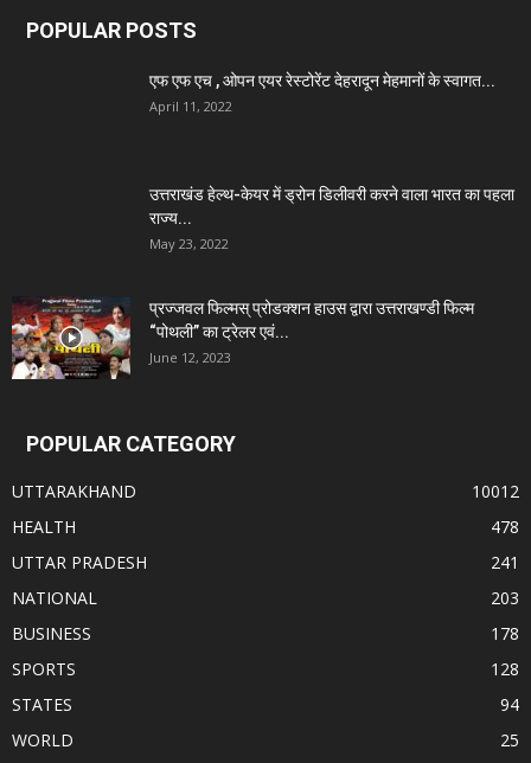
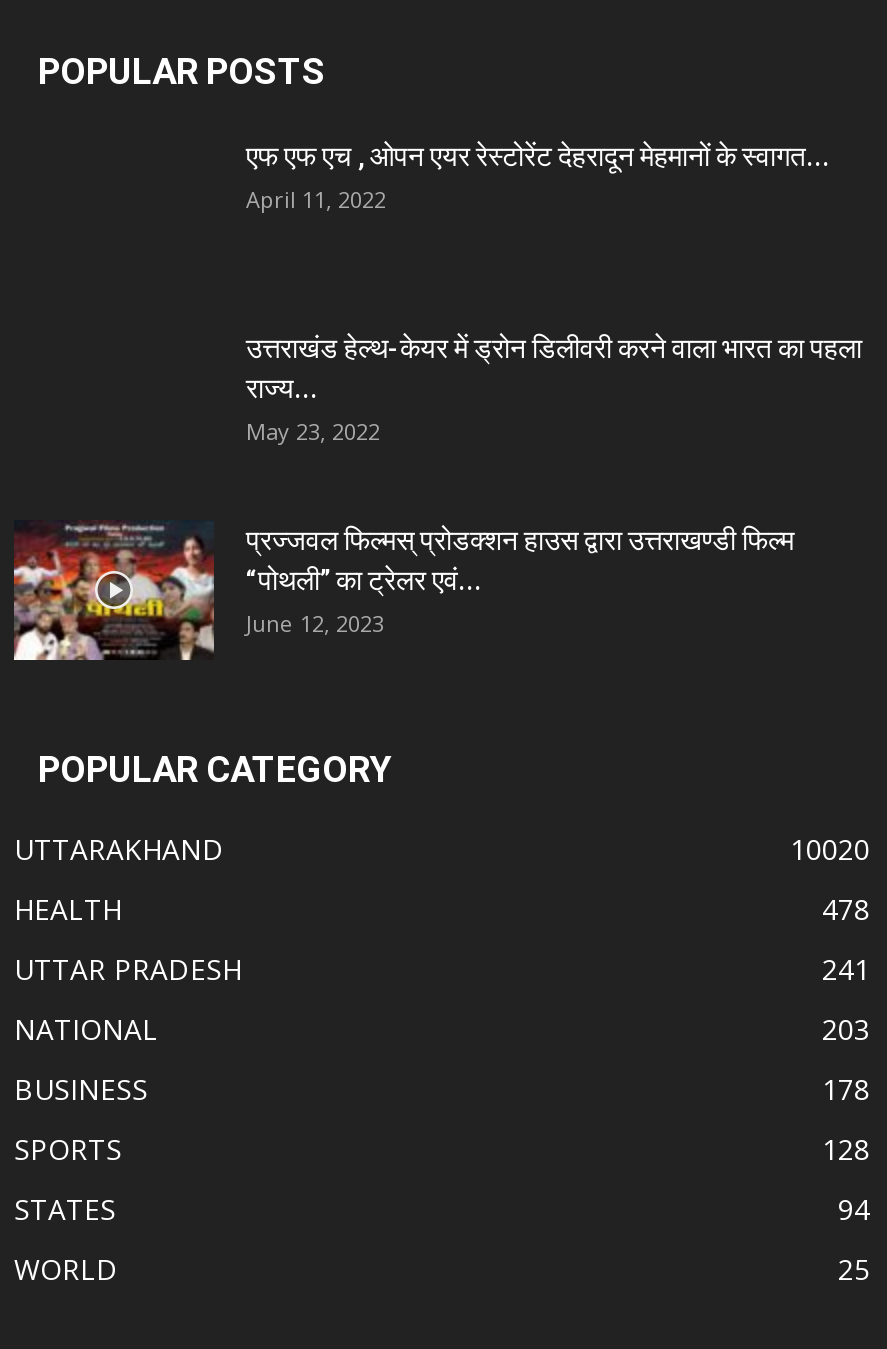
[472,480,519,502] 10012 -> [790,830,870,868] 10020

